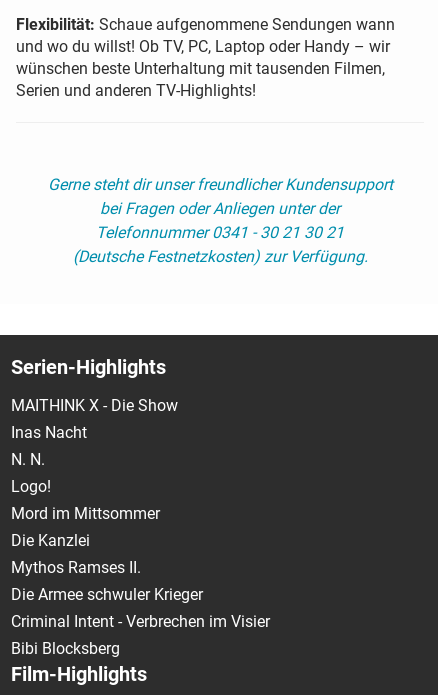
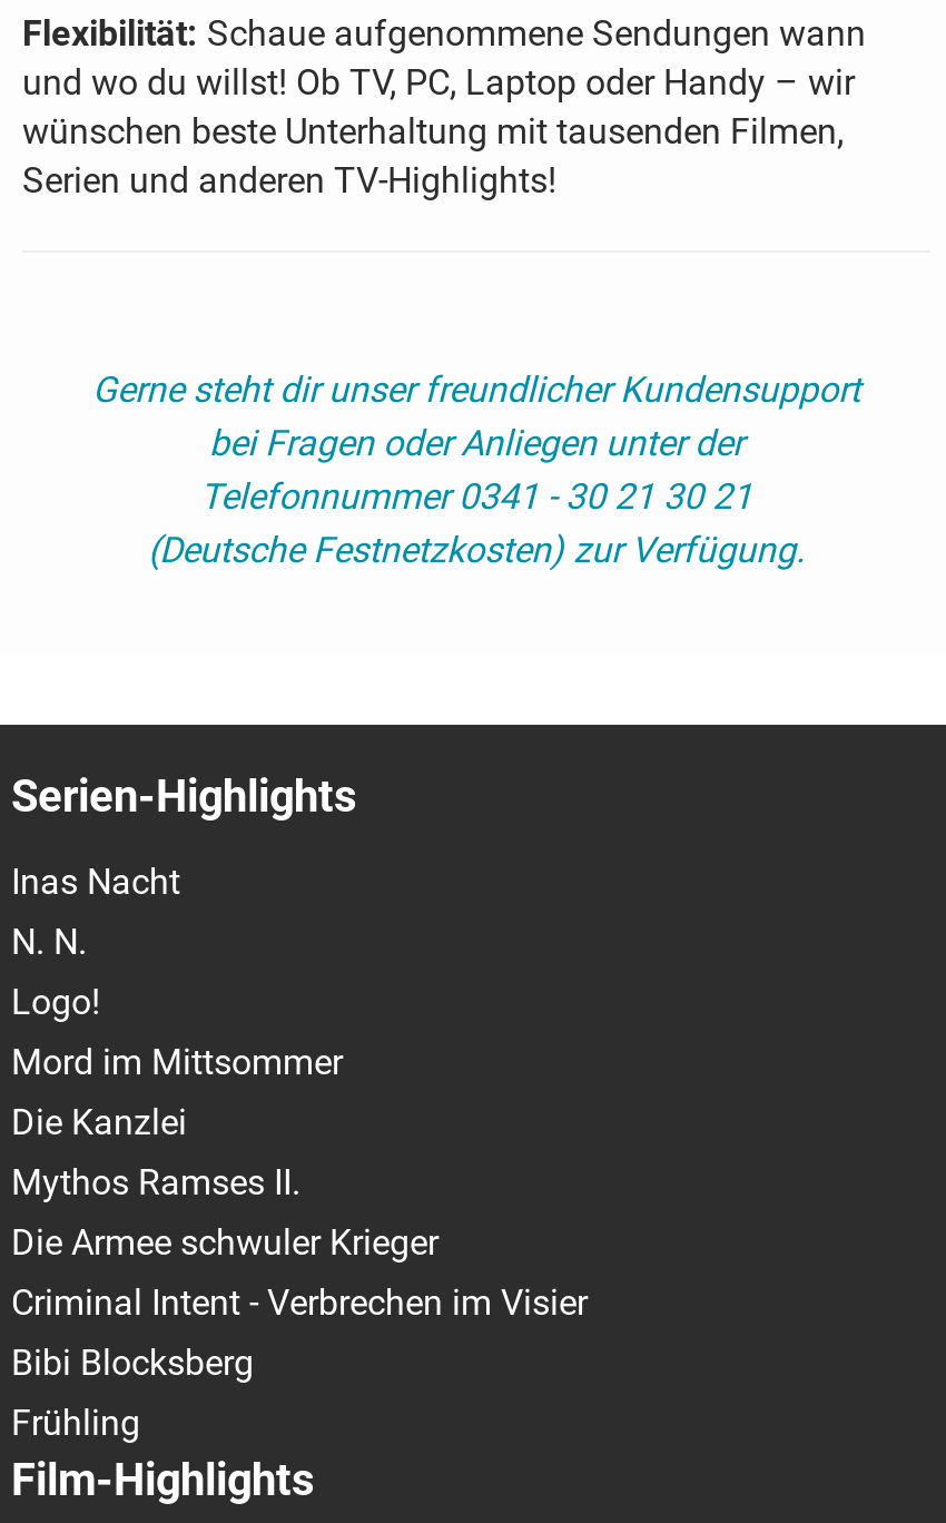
[11,396,178,415] MAITHINK X - Die Show -> none
moved [11,423,270,658] -> [11,860,588,1383]: Inas Nacht | N. N. | Logo! | ... | Criminal Intent - Verbrechen im Visier | Bibi Blocksberg
none -> [11,1401,140,1444] Frühling

